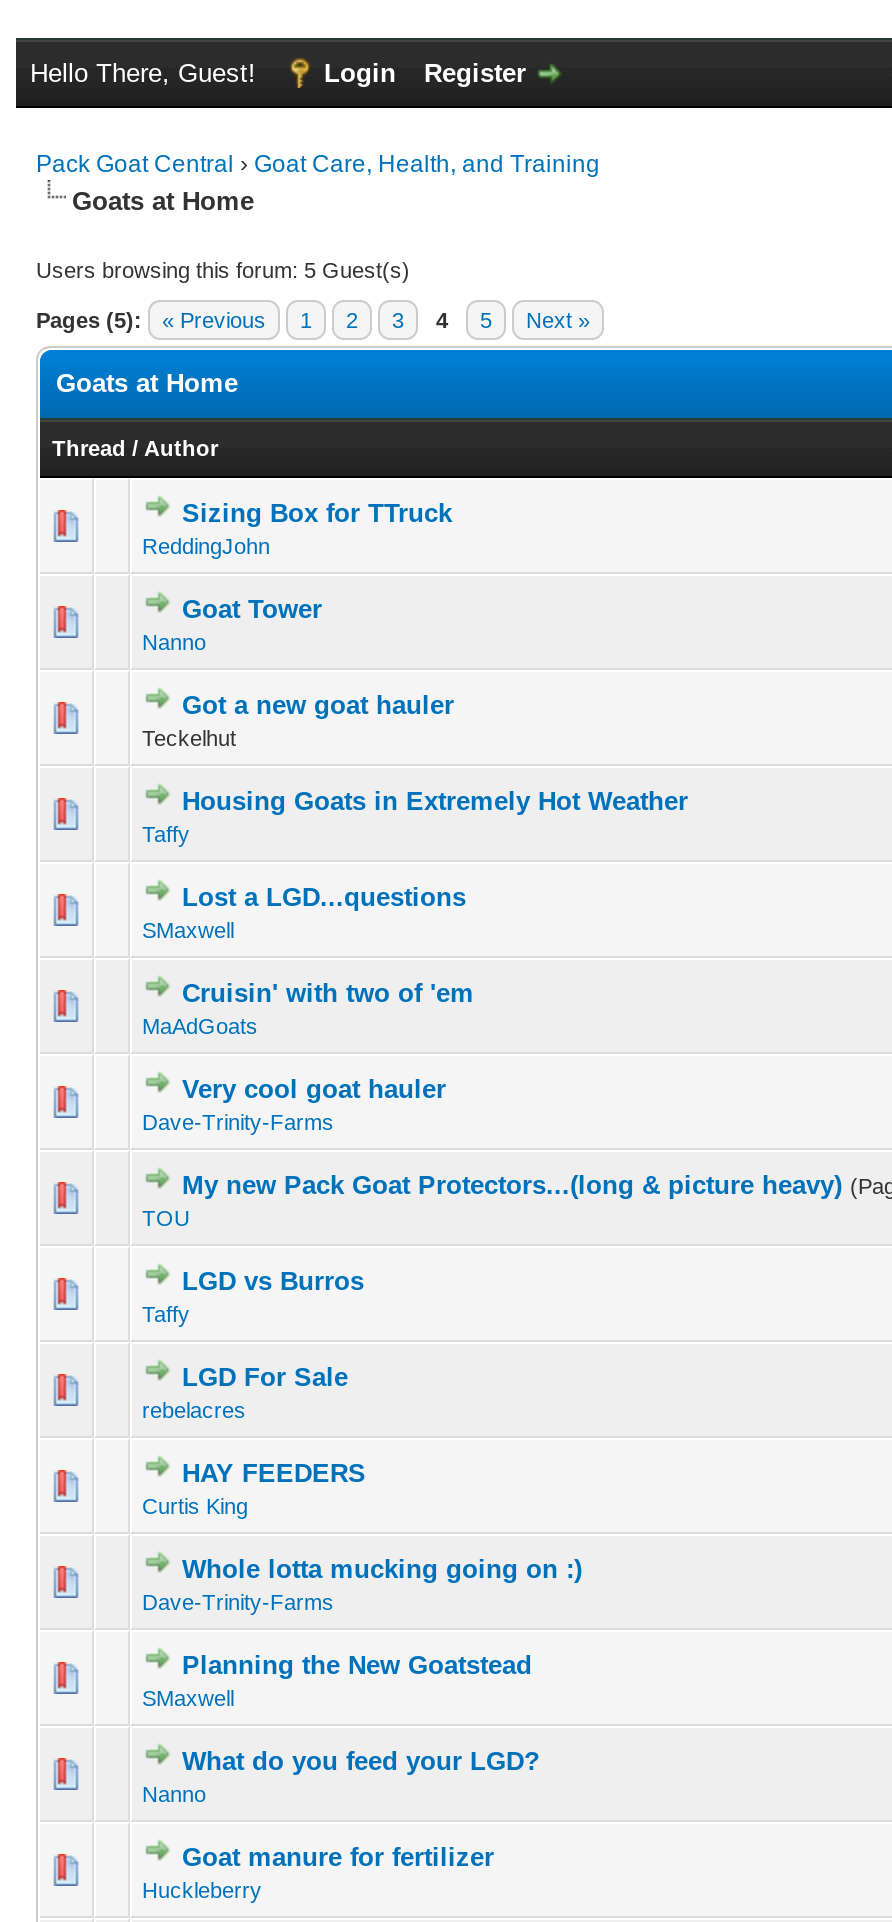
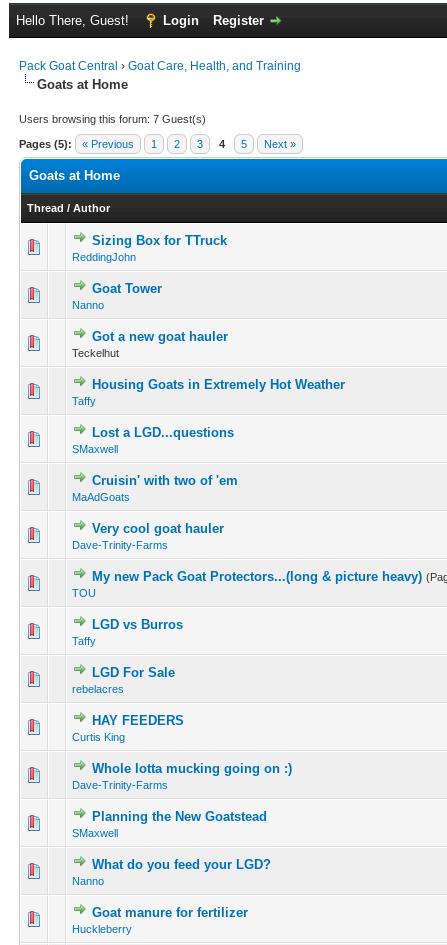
[36,258,410,282] Users browsing this forum: 5 Guest(s) -> [19,113,206,125] Users browsing this forum: 7 Guest(s)

